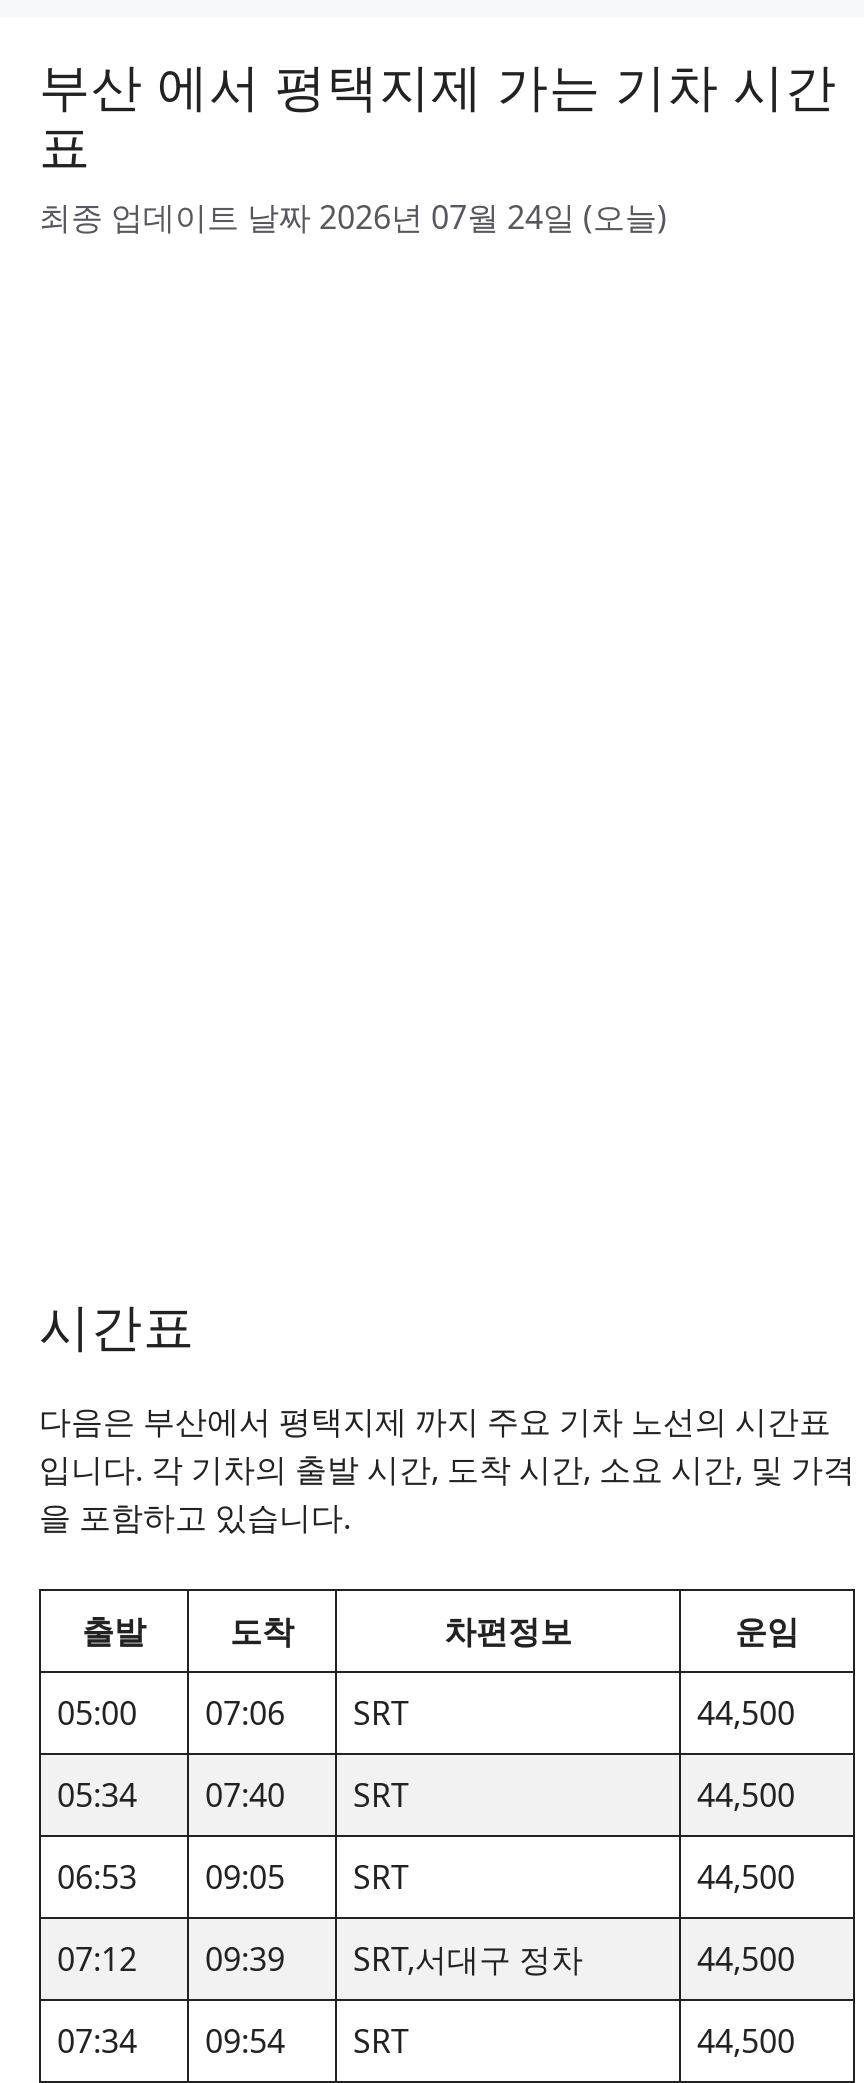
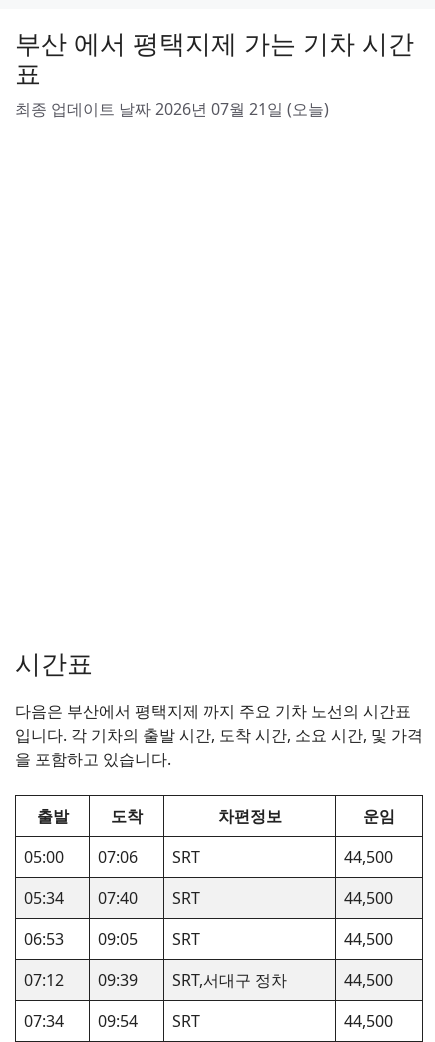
[39,195,667,239] 최종 업데이트 날짜 2026년 07월 24일 (오늘) -> [15,98,329,120] 최종 업데이트 날짜 2026년 07월 21일 (오늘)

